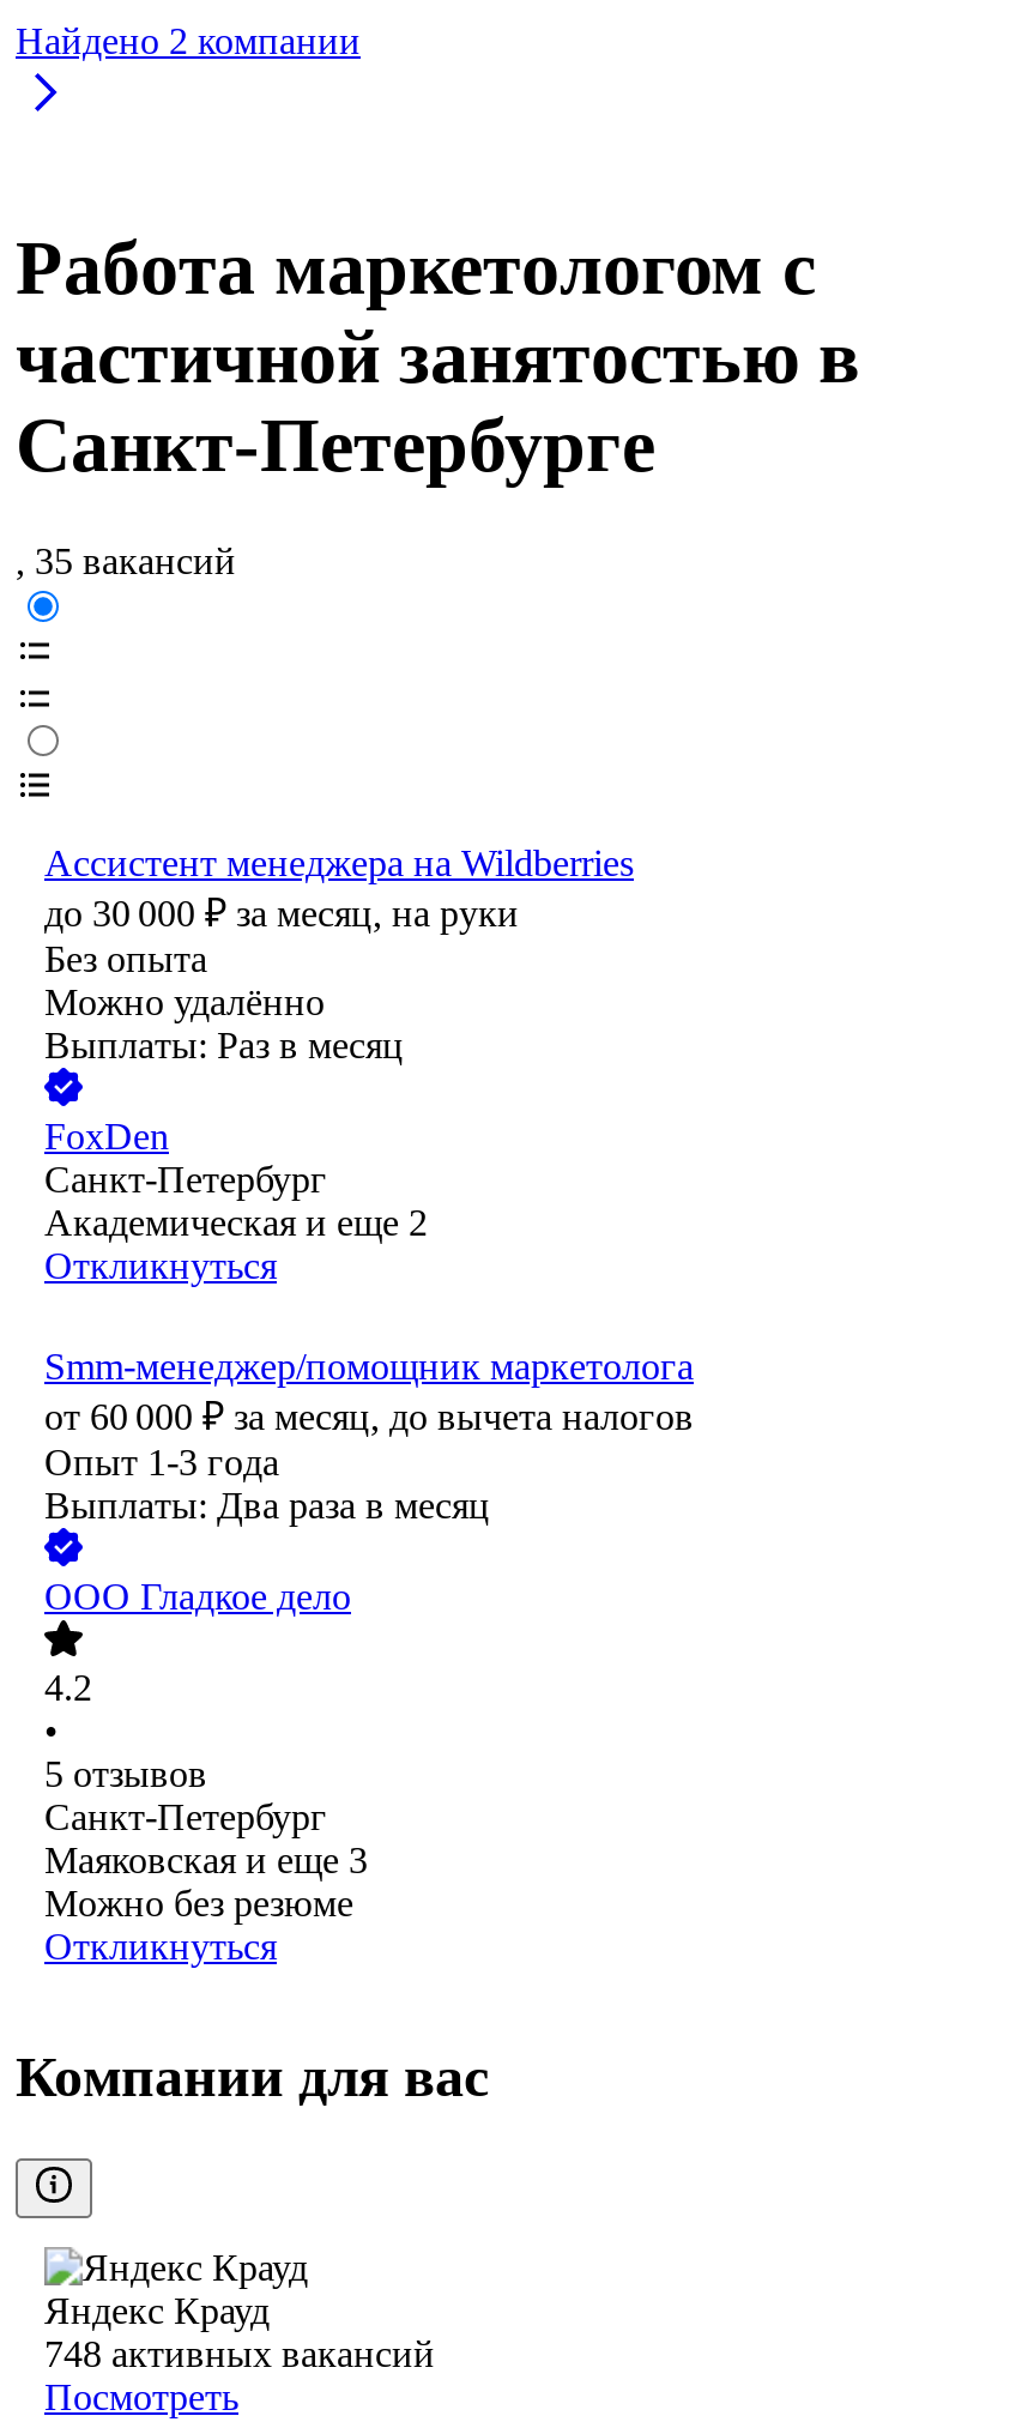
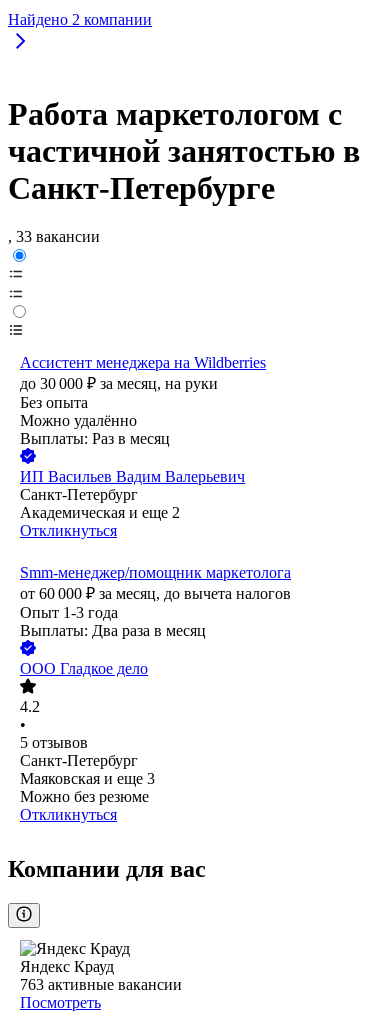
[16,542,236,582] , 35 вакансий -> [8,228,100,245] , 33 вакансии
[44,1117,169,1158] FoxDen -> [20,468,245,485] ИП Васильев Вадим Валерьевич
[44,2334,435,2375] 748 активных вакансий -> [20,976,182,993] 763 активные вакансии

